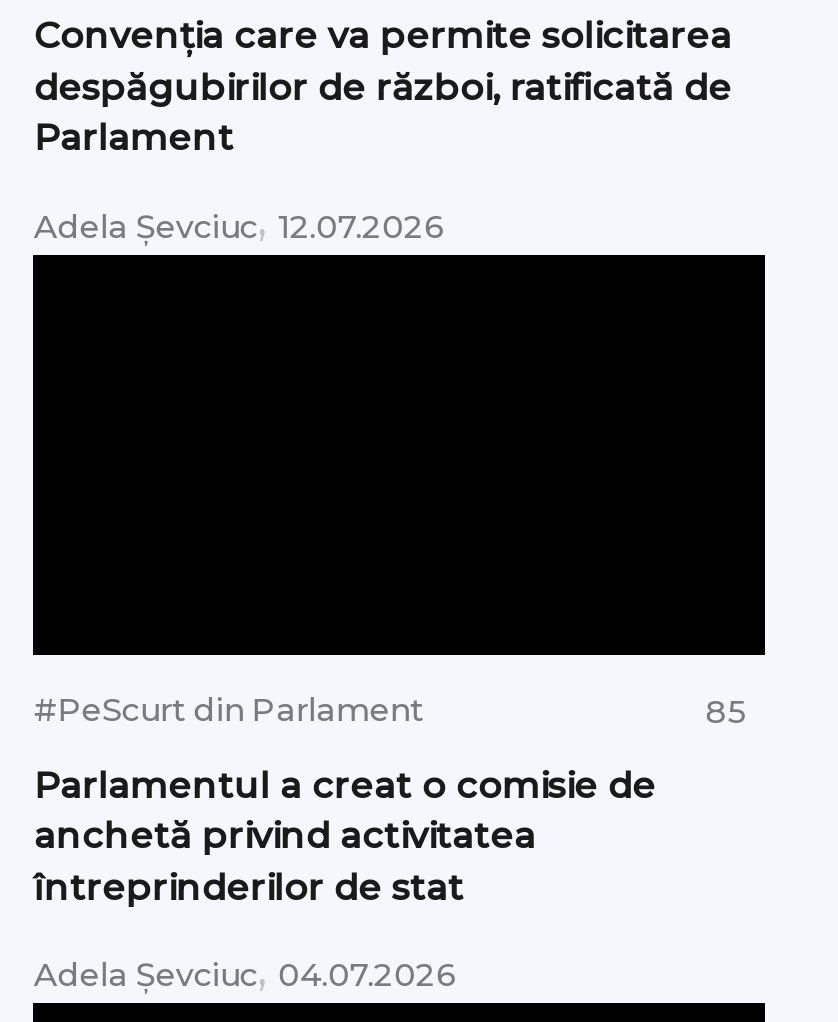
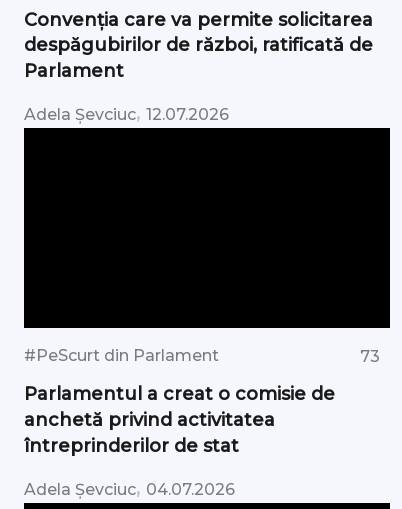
[706,693,746,731] 85 -> [360,347,380,366] 73

